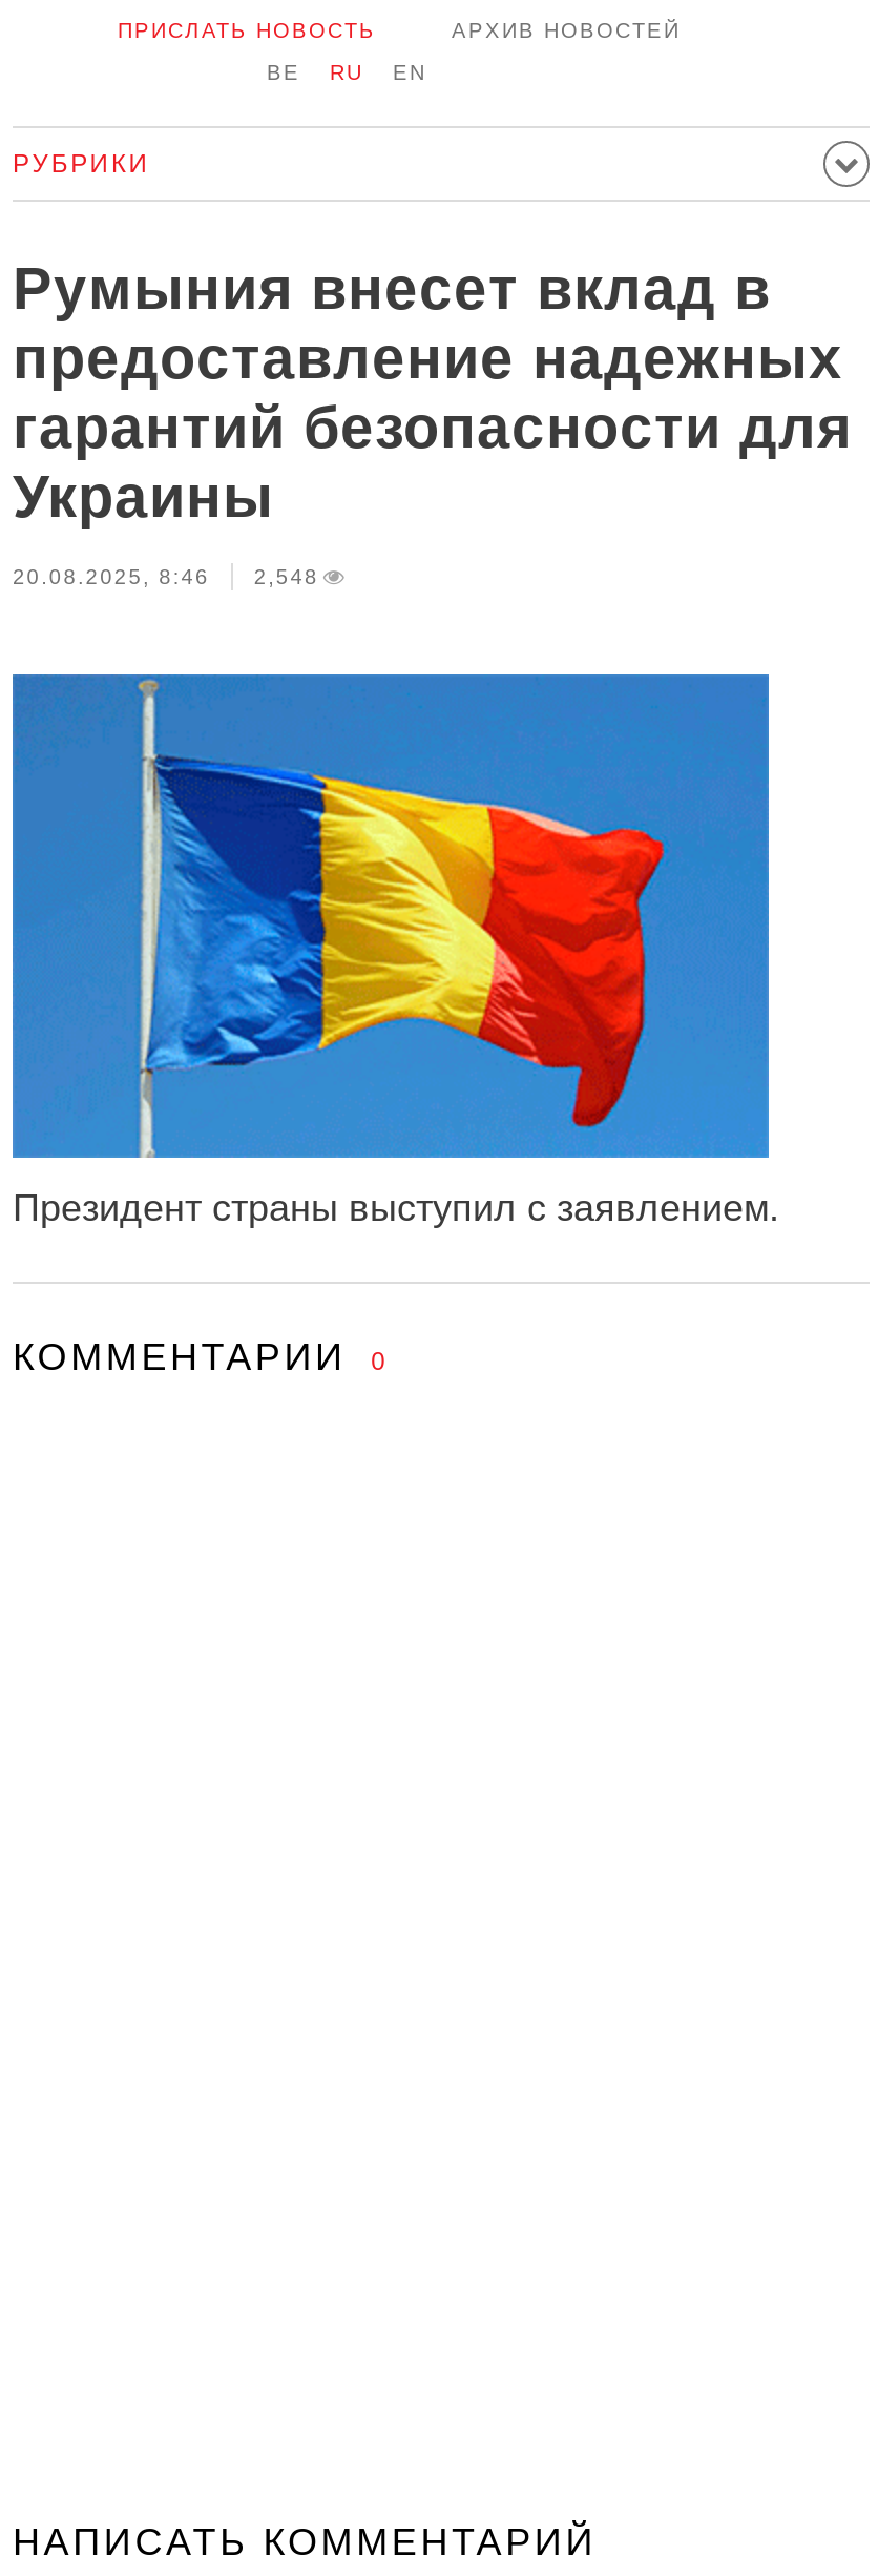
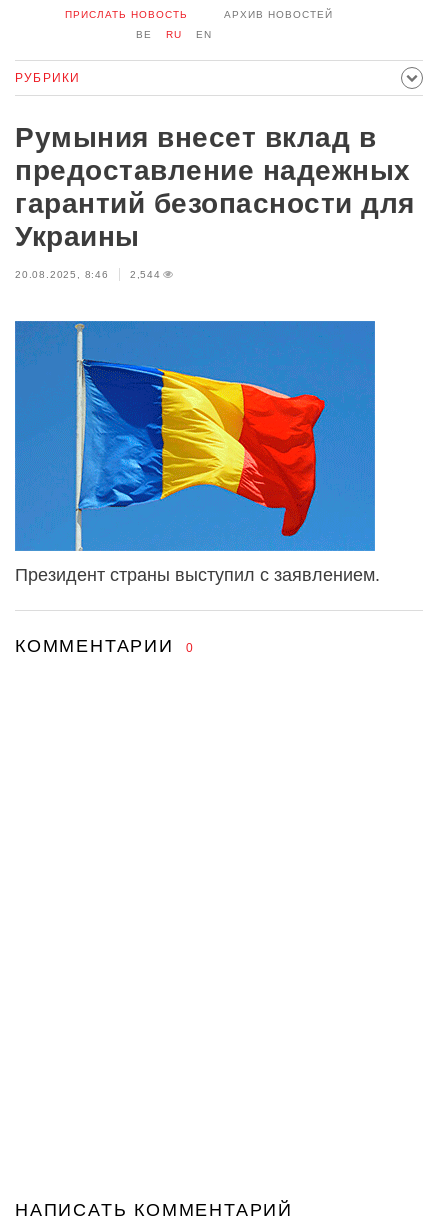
[13,565,319,588] 20.08.2025, 8:46 2,548 -> [15,269,161,280] 20.08.2025, 8:46 2,544

